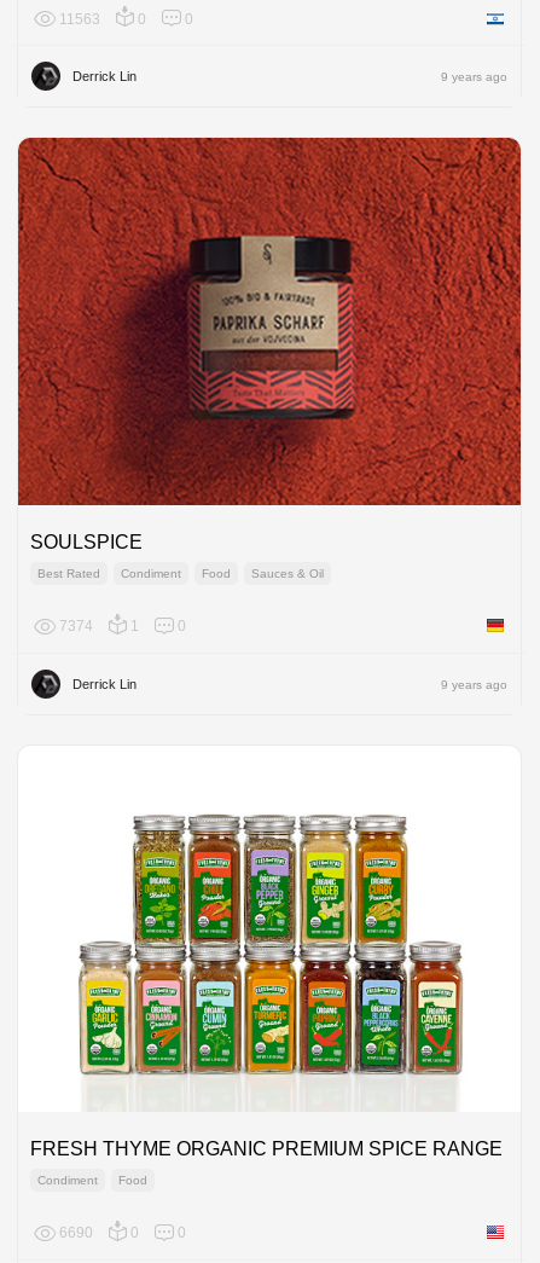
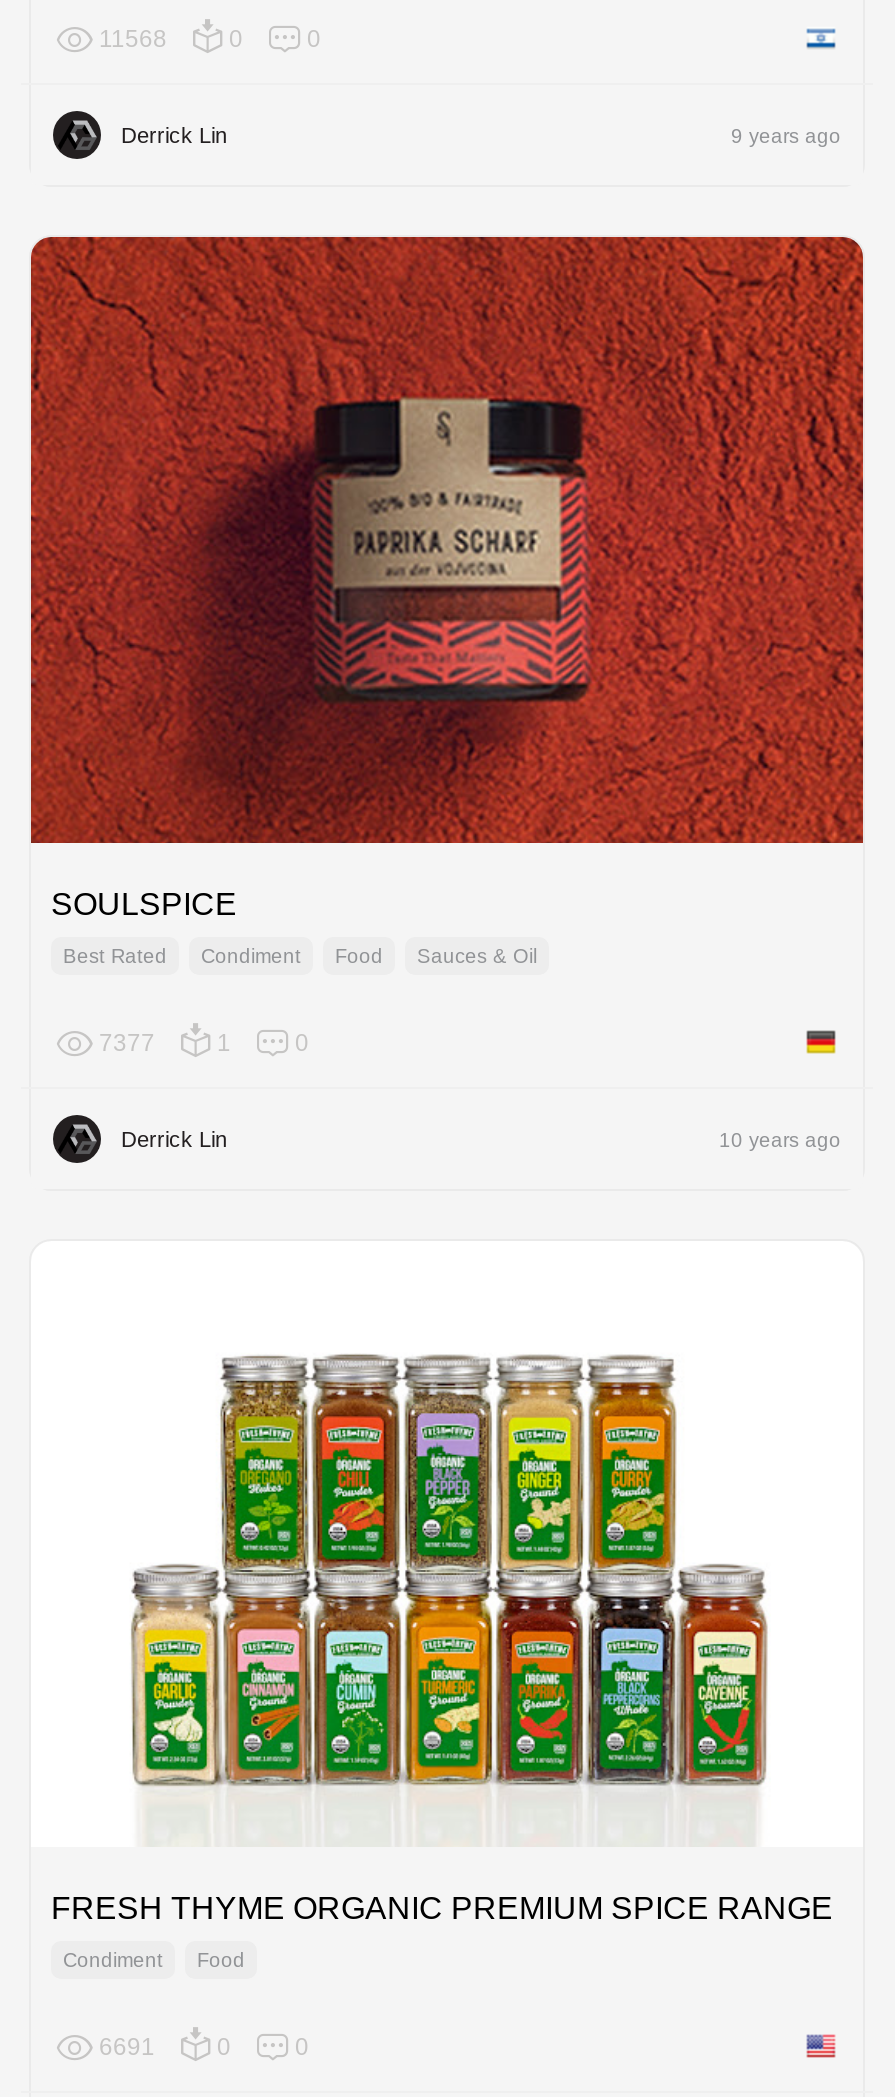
[59,11,100,28] 11563 -> [99,25,167,53] 11568
[59,618,93,635] 7374 -> [99,1029,155,1057] 7377
[441,678,507,691] 9 years ago -> [719,1128,841,1150] 10 years ago
[59,1225,93,1241] 6690 -> [99,2033,155,2061] 6691

